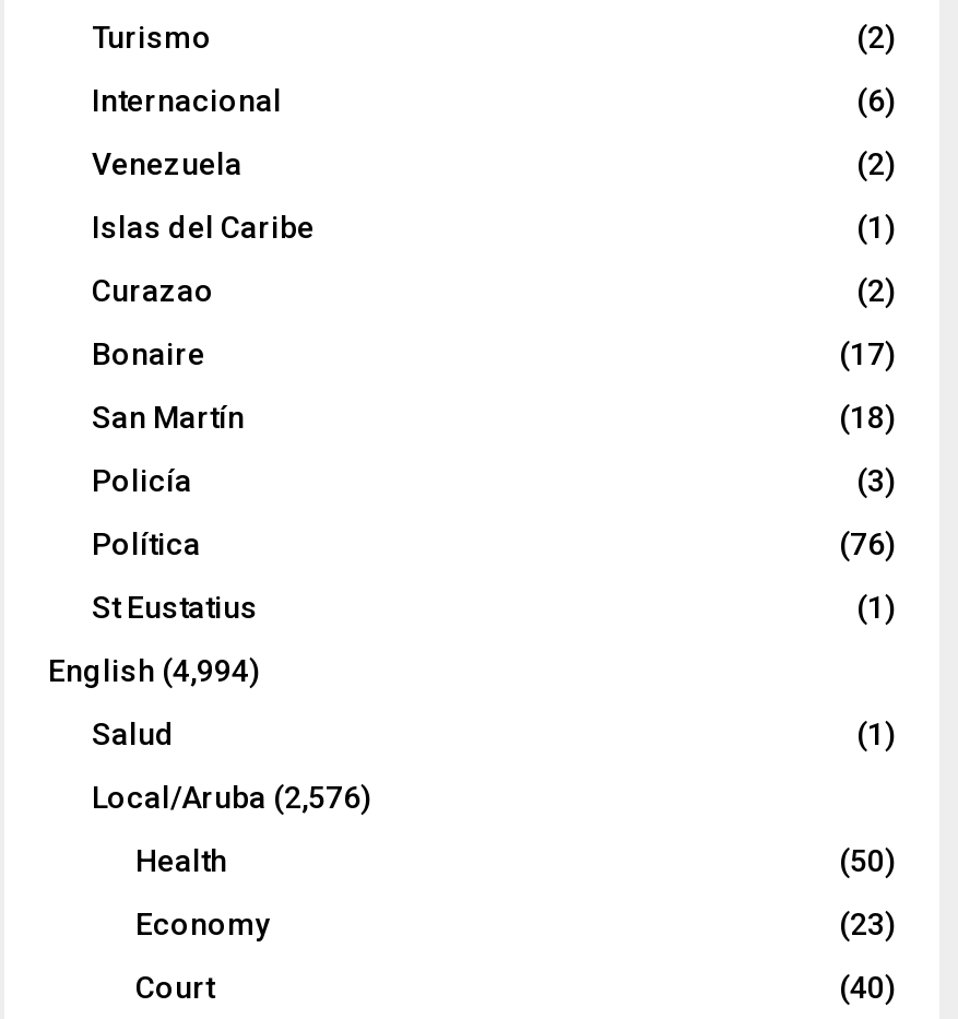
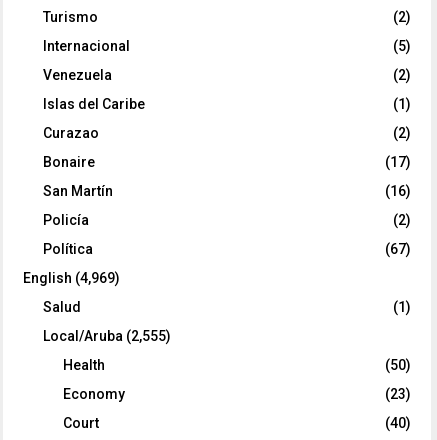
[856,82,896,117] (6) -> [393,38,411,54] (5)
[839,399,896,434] (18) -> [385,183,411,199] (16)
[856,462,896,497] (3) -> [393,212,411,228] (2)
[48,526,896,687] (76) | St Eustatius | (1) | English (4,994) -> [23,241,411,286] (67) | English (4,969)
[92,779,371,814] Local/Aruba (2,576) -> [43,328,171,344] Local/Aruba (2,555)

